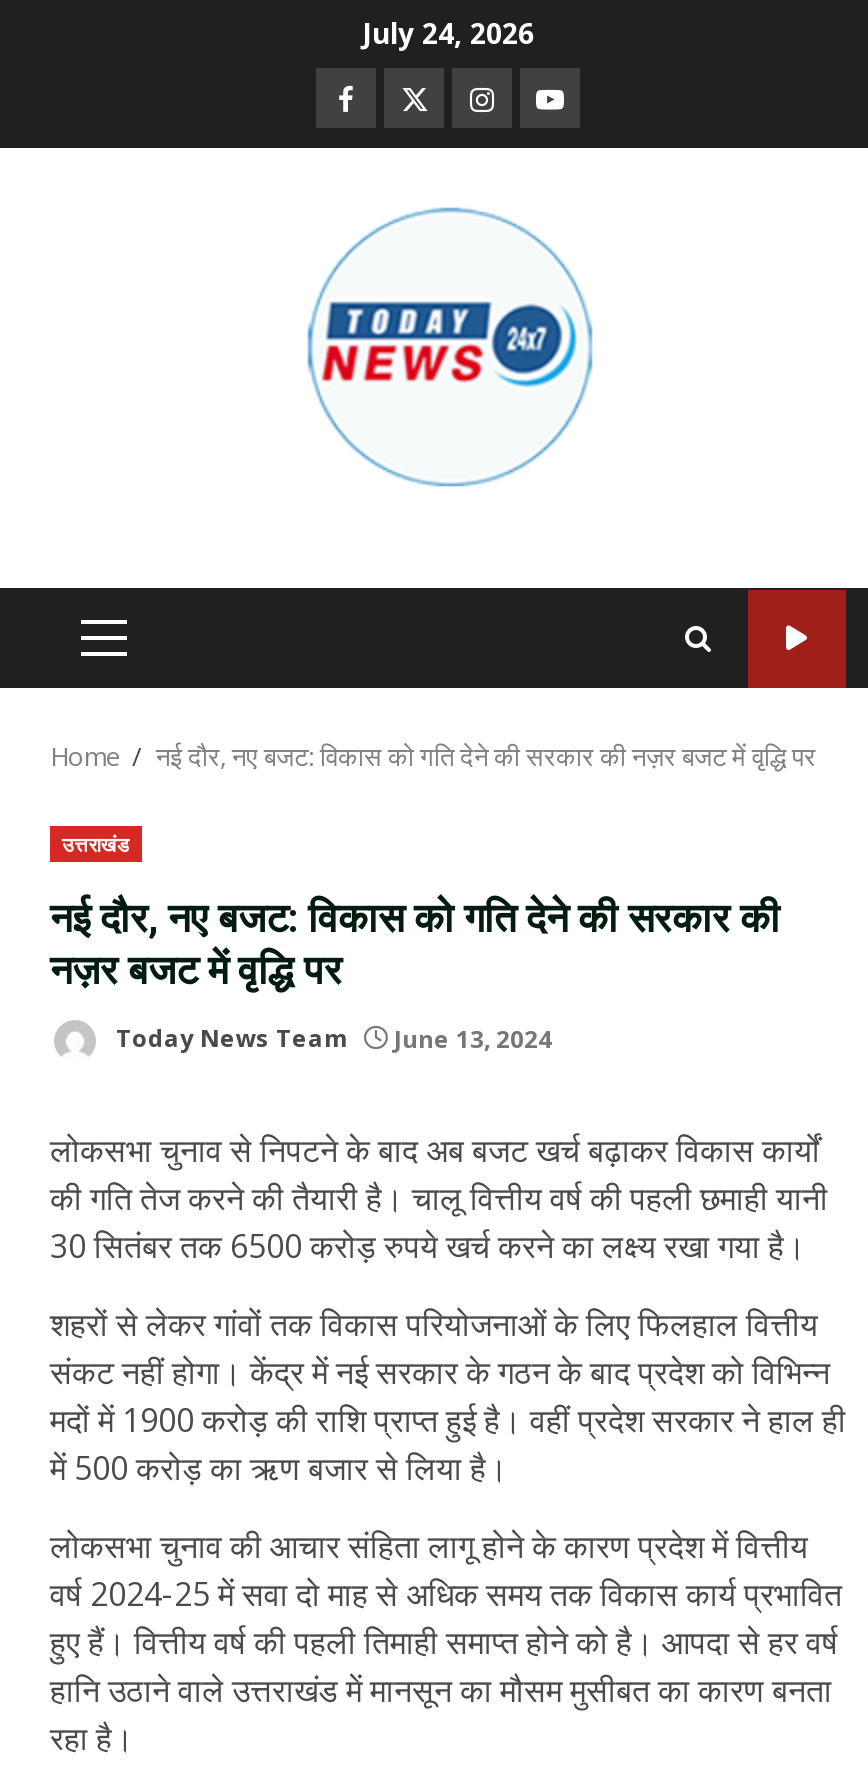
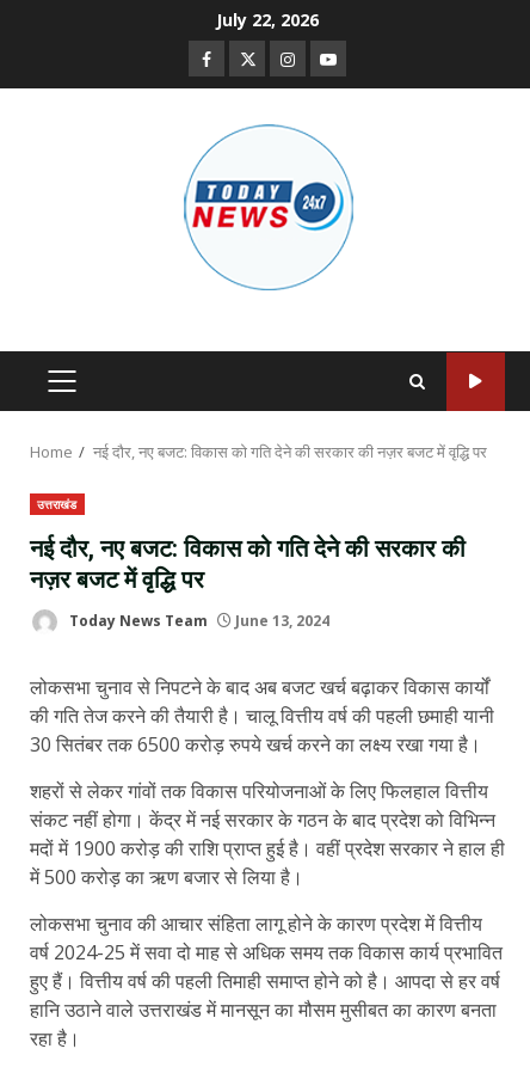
[362,14,534,52] July 24, 2026 -> [216,8,319,31] July 22, 2026

